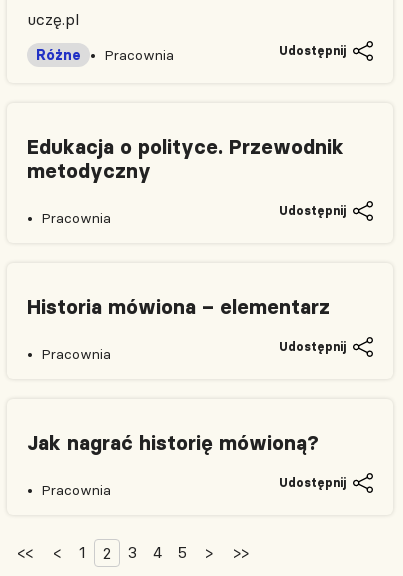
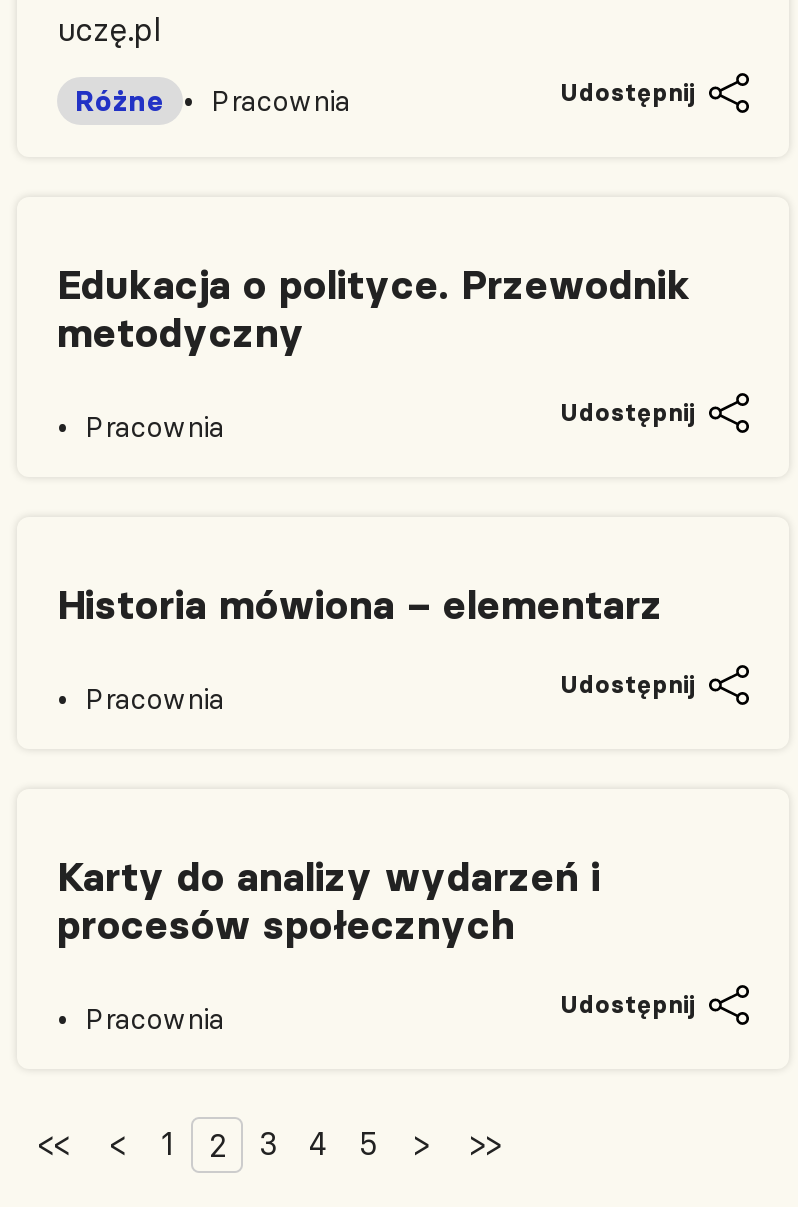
[27,431,319,455] Jak nagrać historię mówioną? -> [57,852,601,948] Karty do analizy wydarzeń i | procesów społecznych

